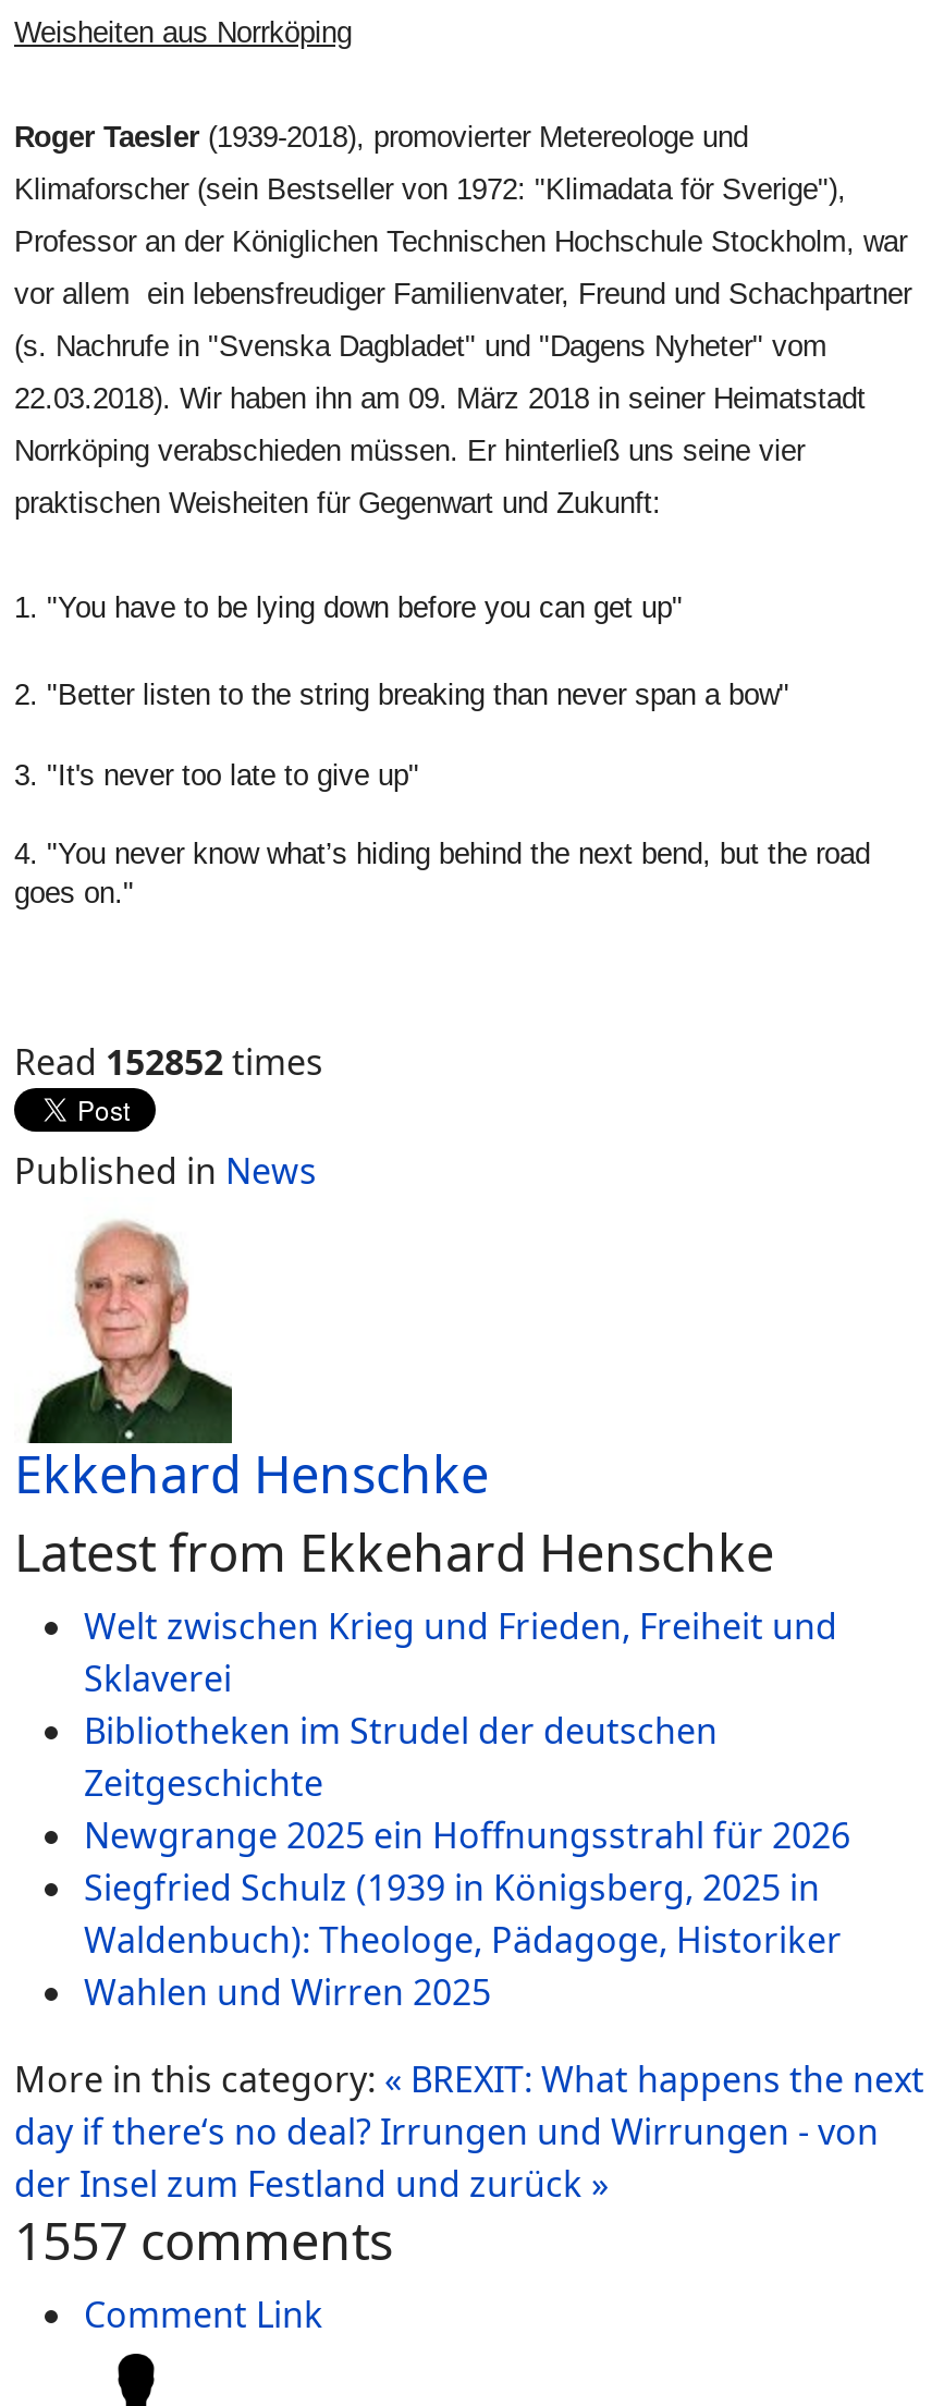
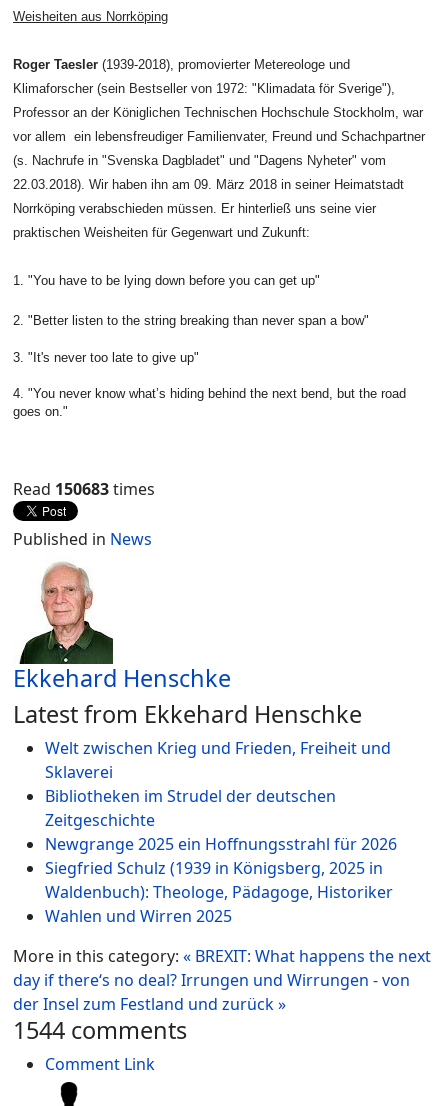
[14,1038,323,1086] Read 152852 times -> [13,478,155,500] Read 150683 times
[14,2206,393,2276] 1557 comments -> [13,1014,187,1046] 1544 comments

